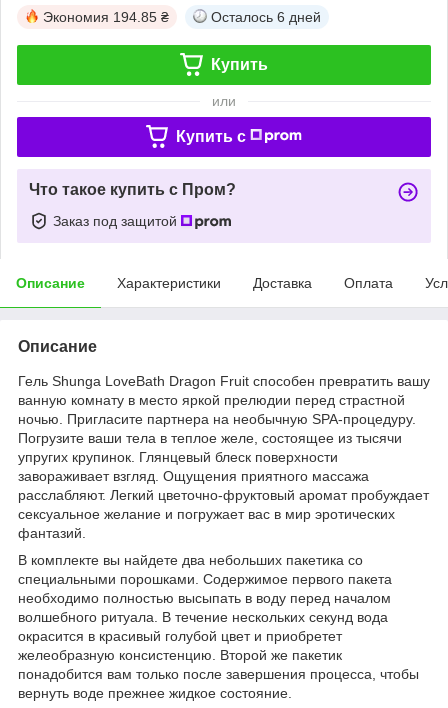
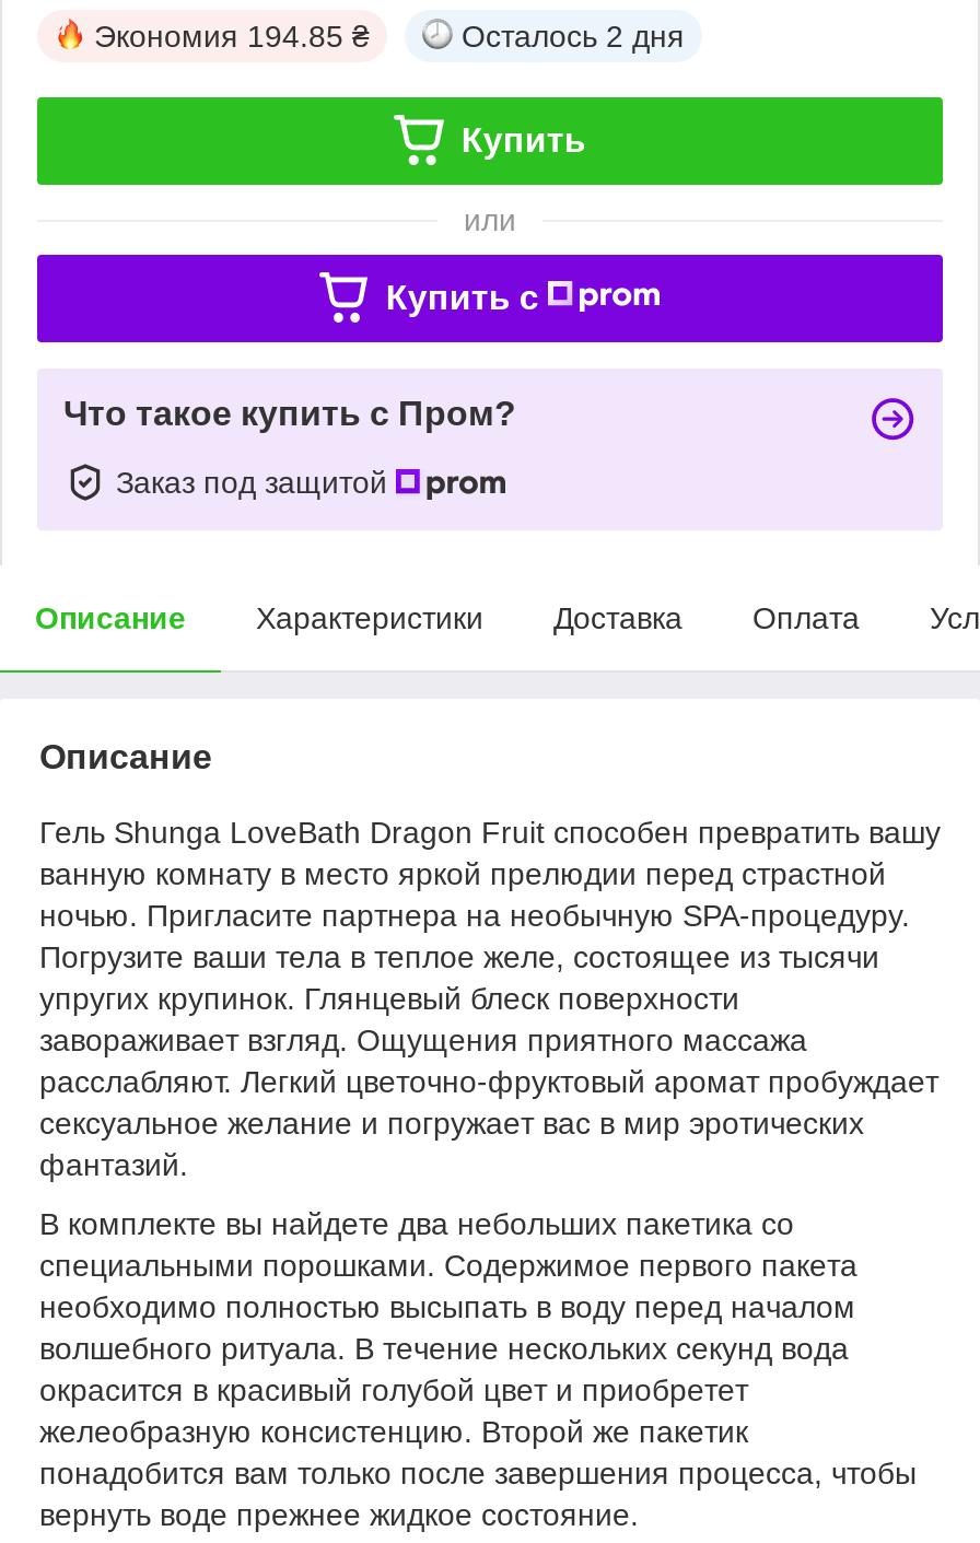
[211,9,321,25] Осталось 6 дней -> [462,18,685,53] Осталось 2 дня

